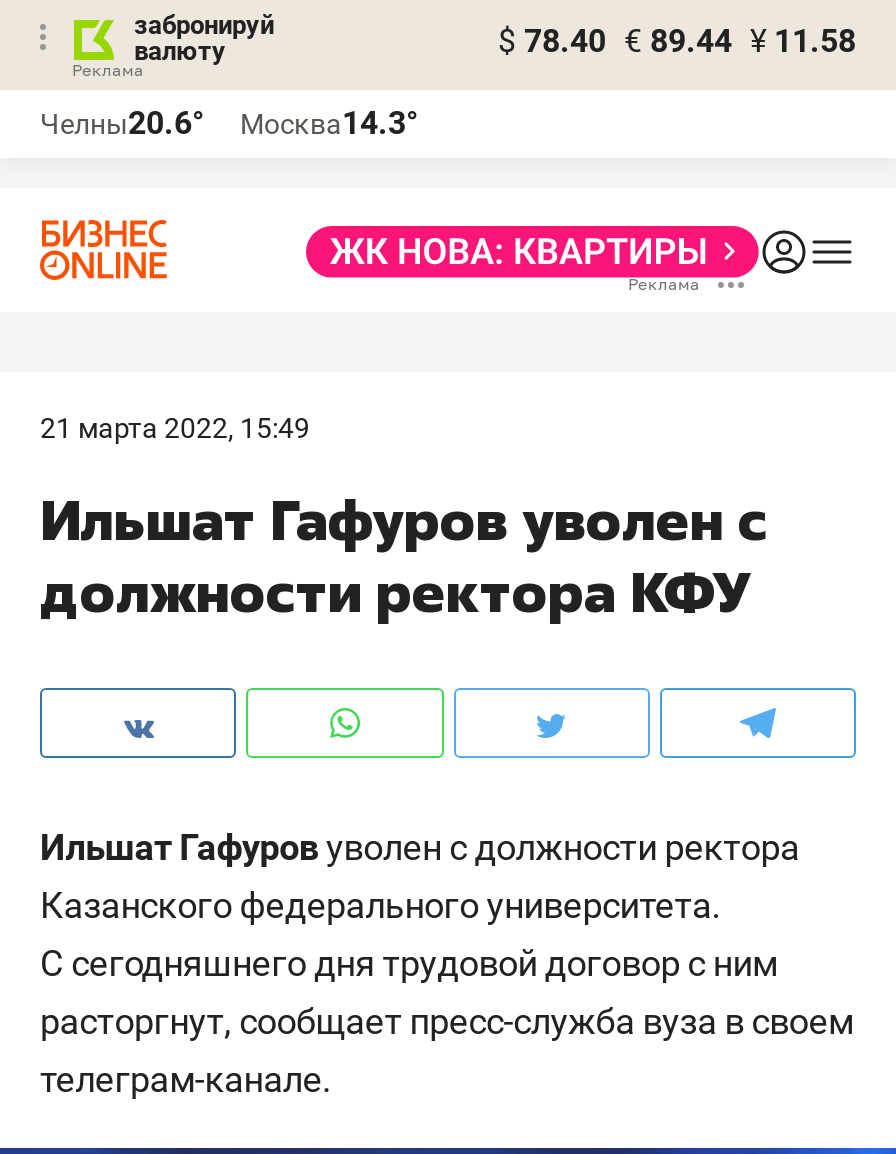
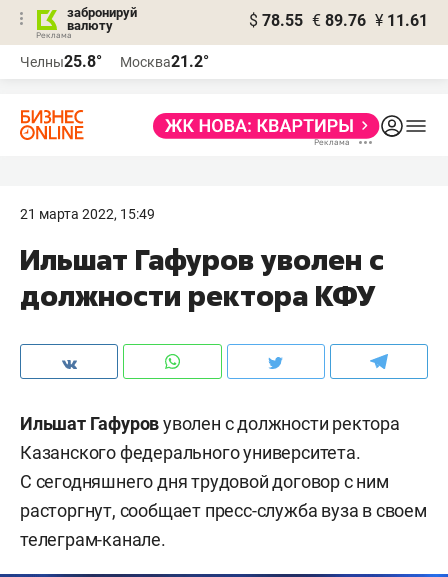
[498,22,856,60] $ 78.40 € 89.44 ¥ 11.58 -> [249,11,428,30] $ 78.55 € 89.76 ¥ 11.61
[40,104,204,142] Челны20.6° -> [20,52,102,71] Челны25.8°
[240,104,418,142] Москва14.3° -> [120,52,209,71] Москва21.2°

